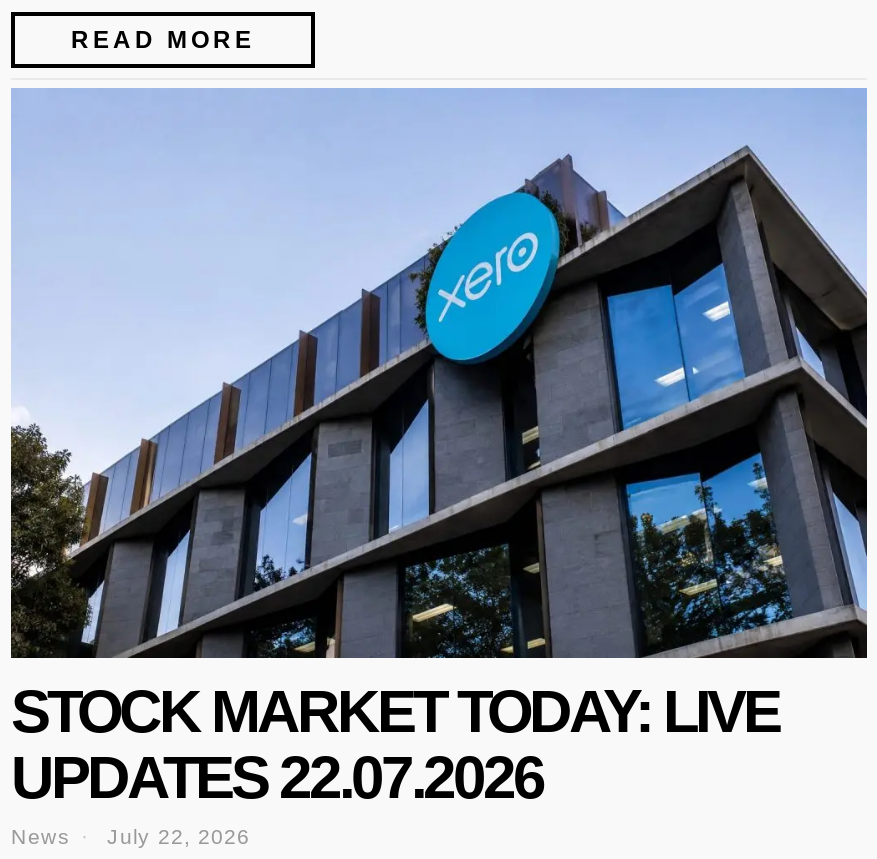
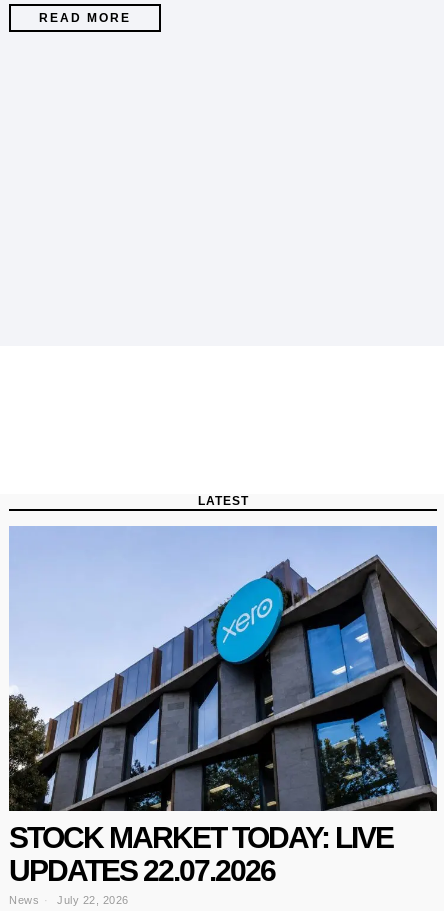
none -> [197,494,248,508] LATEST

